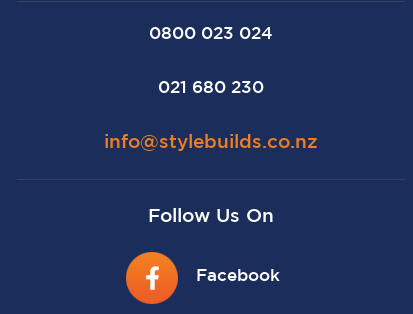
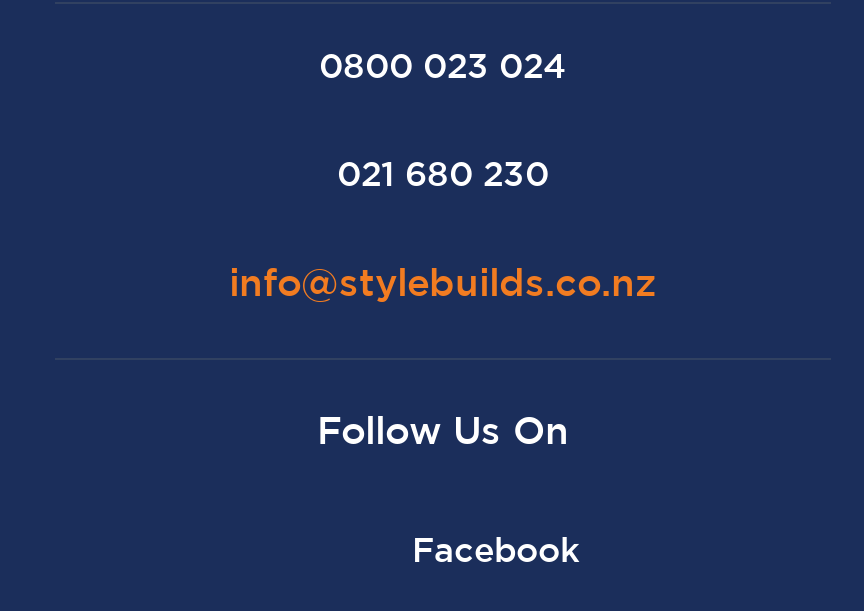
[125,251,179,305] [image] -> none

